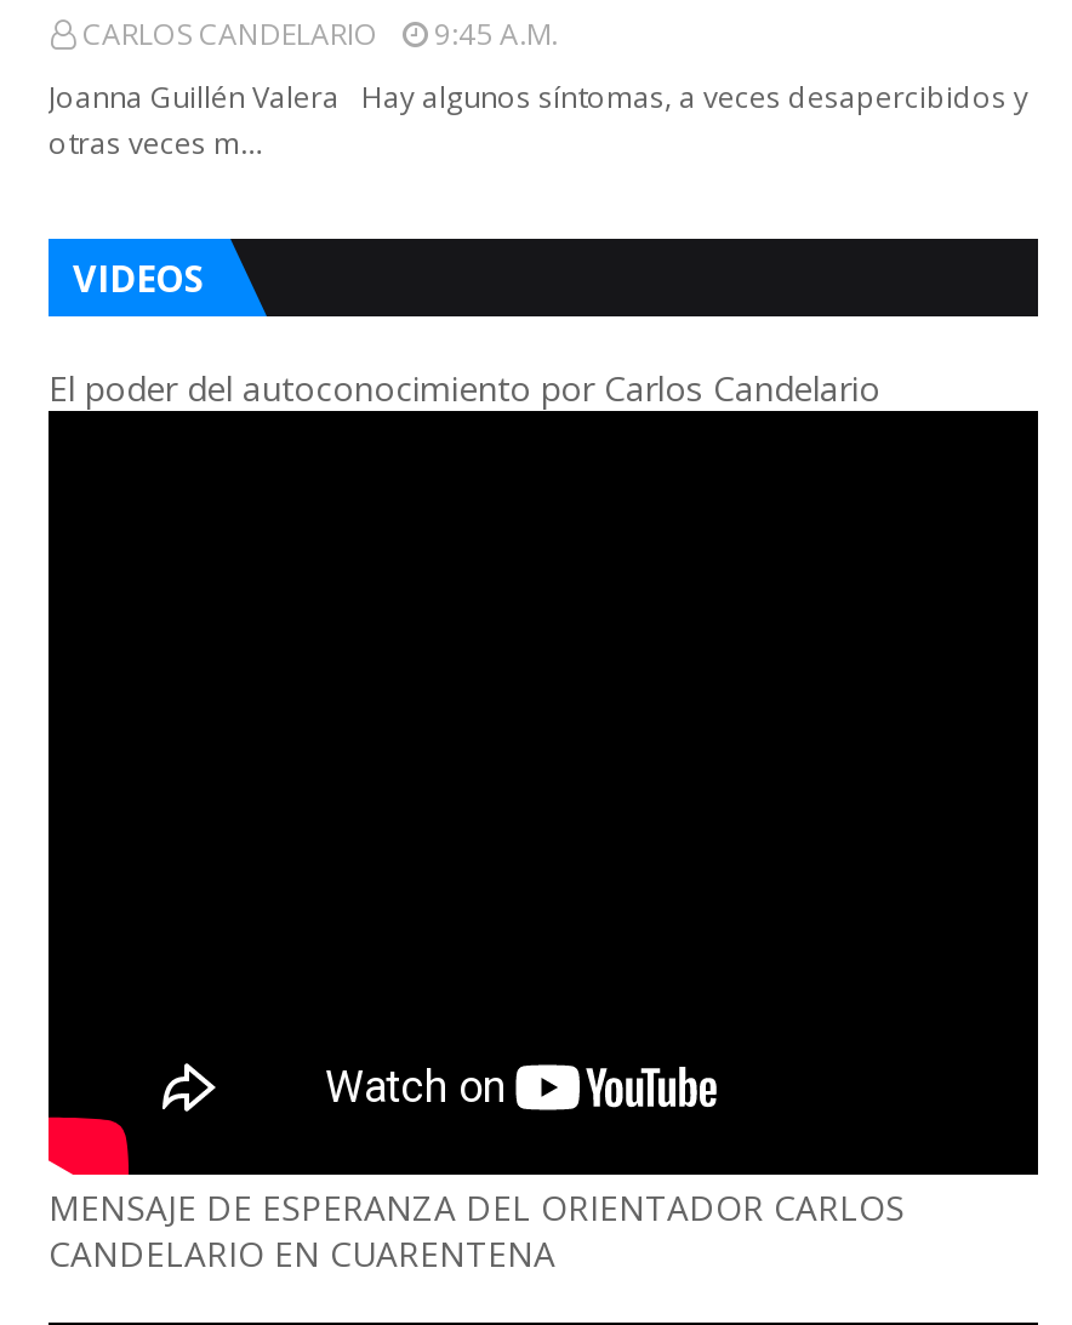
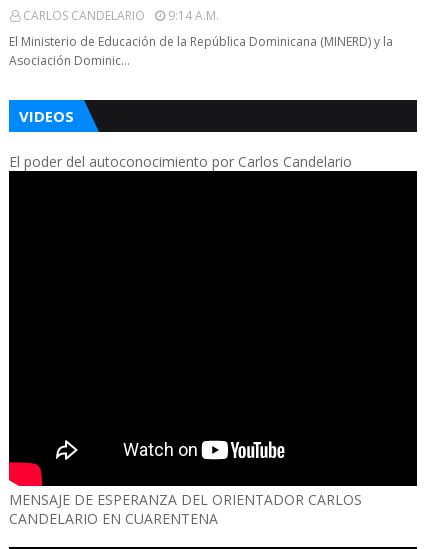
[82,14,558,56] CARLOS CANDELARIO 9:45 A.m. -> [23,7,219,24] CARLOS CANDELARIO 9:14 A.m.
[49,77,1028,165] Joanna Guillén Valera Hay algunos síntomas, a veces desapercibidos y | otras veces m… -> [9,33,393,69] El Ministerio de Educación de la República Dominicana (MINERD) y la | Asociación Dominic…

